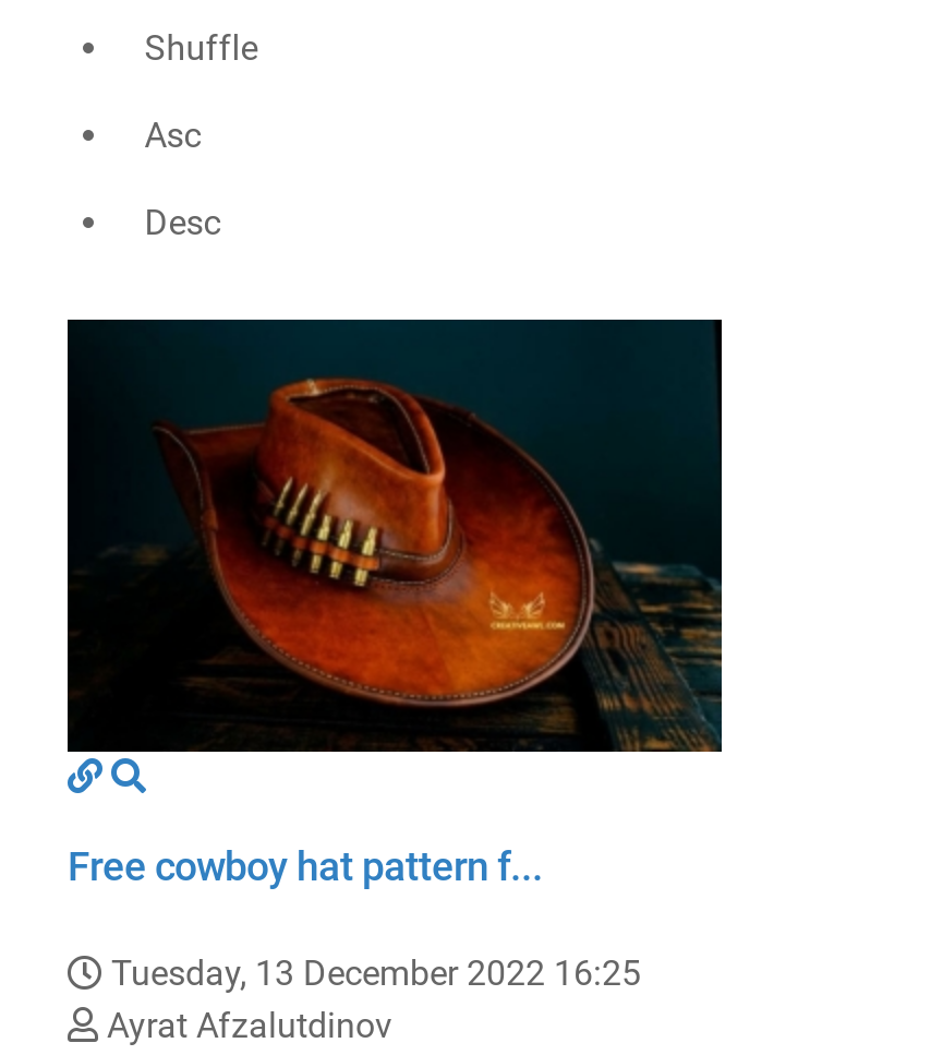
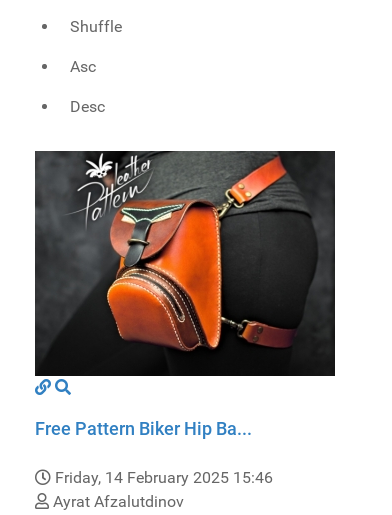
[70,320,722,752] [image] -> [35,151,335,376] [image]
[68,843,543,889] Free cowboy hat pattern f... -> [35,418,252,439] Free Pattern Biker Hip Ba...
[111,952,641,994] Tuesday, 13 December 2022 16:25 -> [55,468,273,487] Friday, 14 February 2025 15:46

